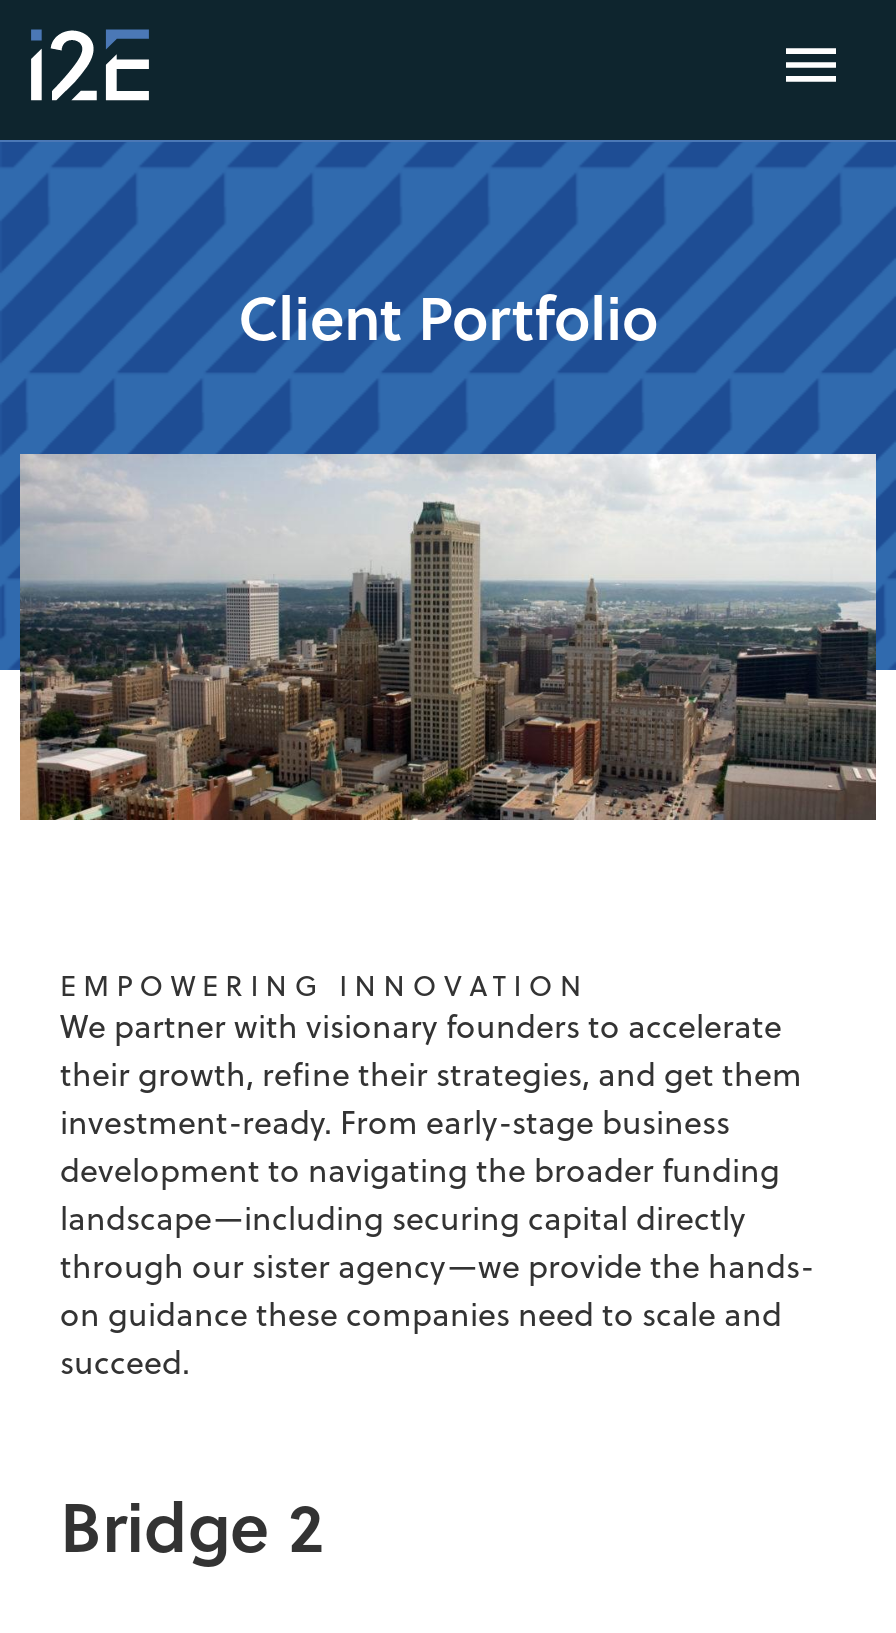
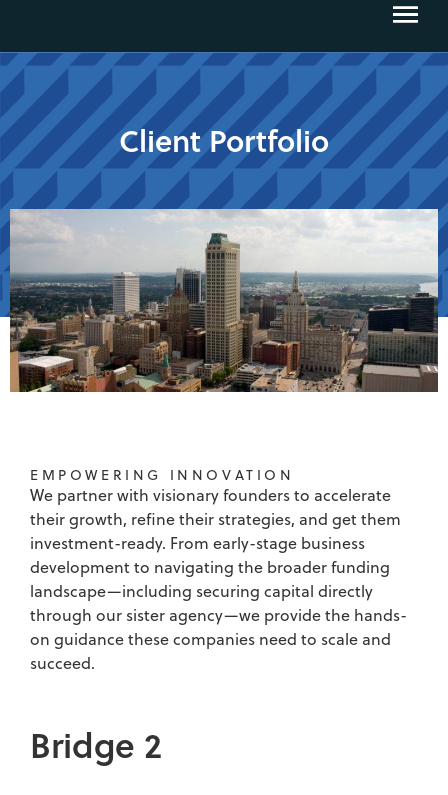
[28,28,152,102] [image] -> none

